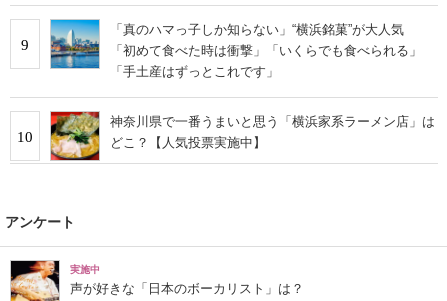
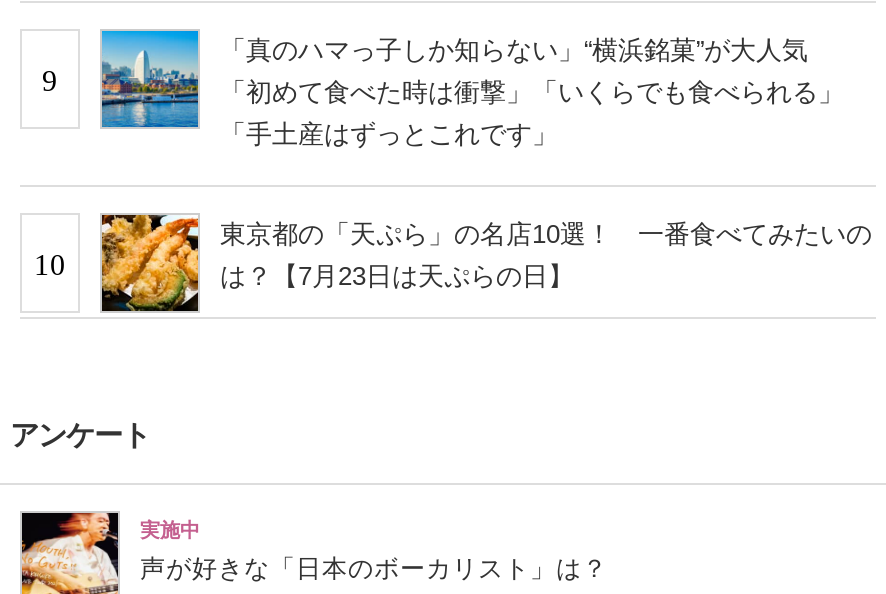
[50,111,435,161] [image] | 神奈川県で一番うまいと思う「横浜家系ラーメン店」は | どこ？【人気投票実施中】 -> [100,212,872,314] [image] | 東京都の「天ぷら」の名店10選！ 一番食べてみたいの | は？【7月23日は天ぷらの日】

